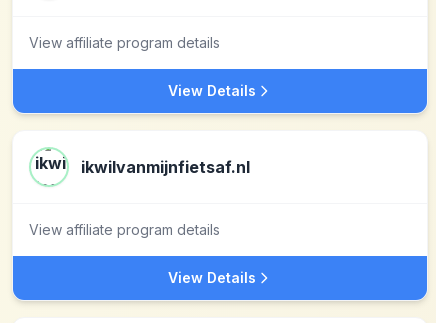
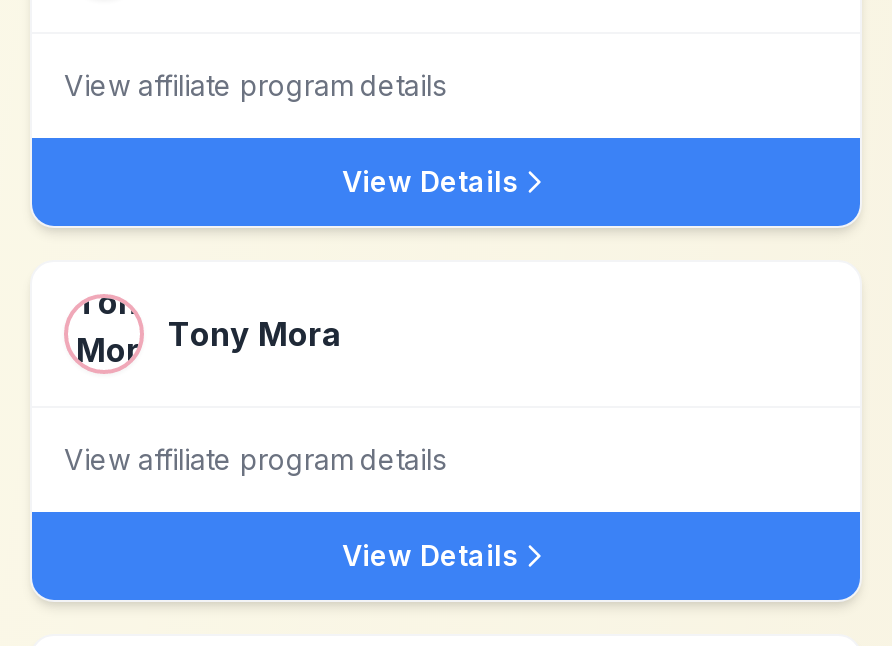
[29,147,250,187] [image] | ikwilvanmijnfietsaf.nl -> [64,294,342,374] [image] | Tony Mora

